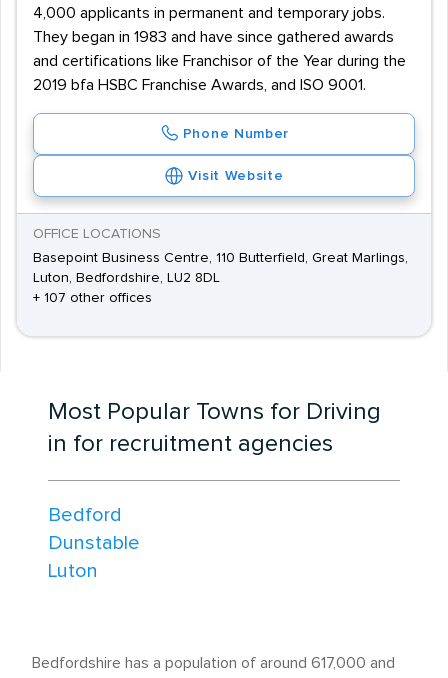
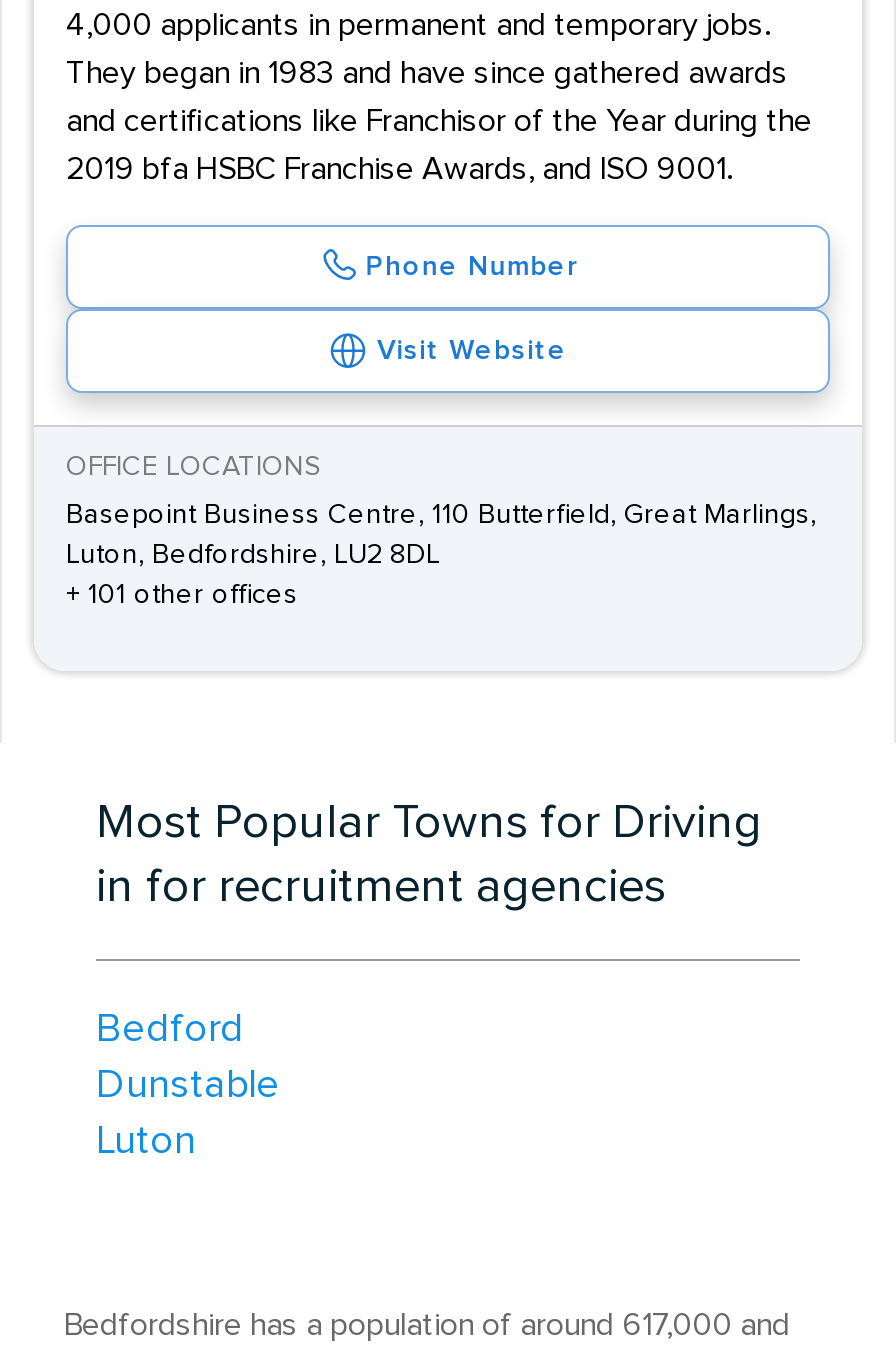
[33,291,152,305] + 107 other offices -> [66,581,298,609] + 101 other offices

